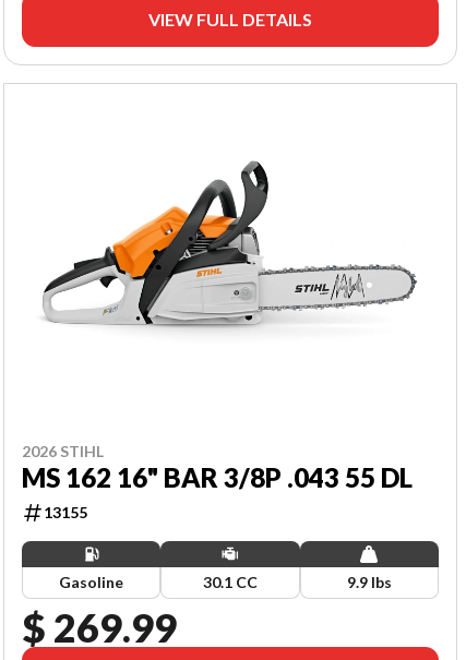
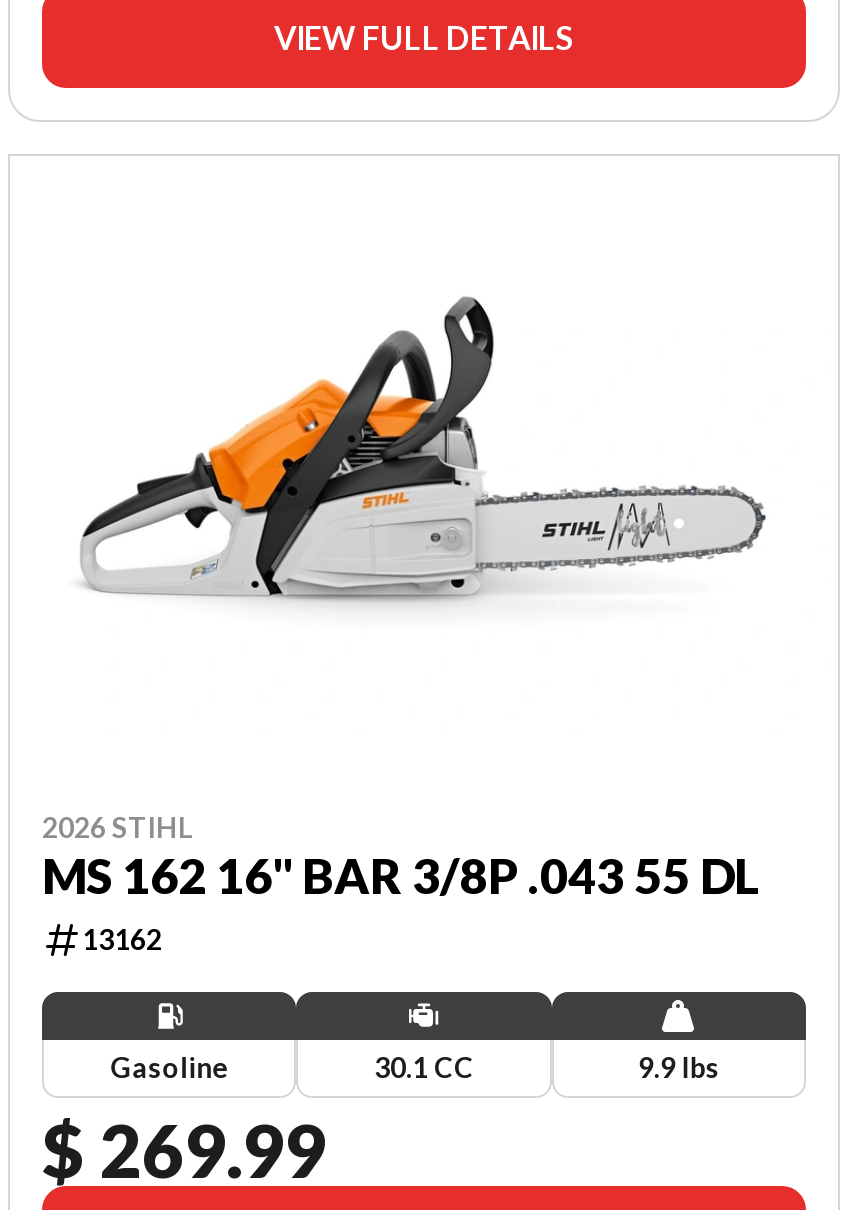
[44,503,87,521] 13155 -> [82,922,162,956] 13162

